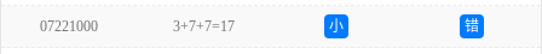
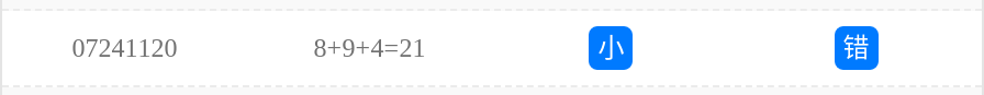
[40,18,98,35] 07221000 -> [72,33,177,63] 07241120
[173,18,234,35] 3+7+7=17 -> [314,33,426,63] 8+9+4=21

